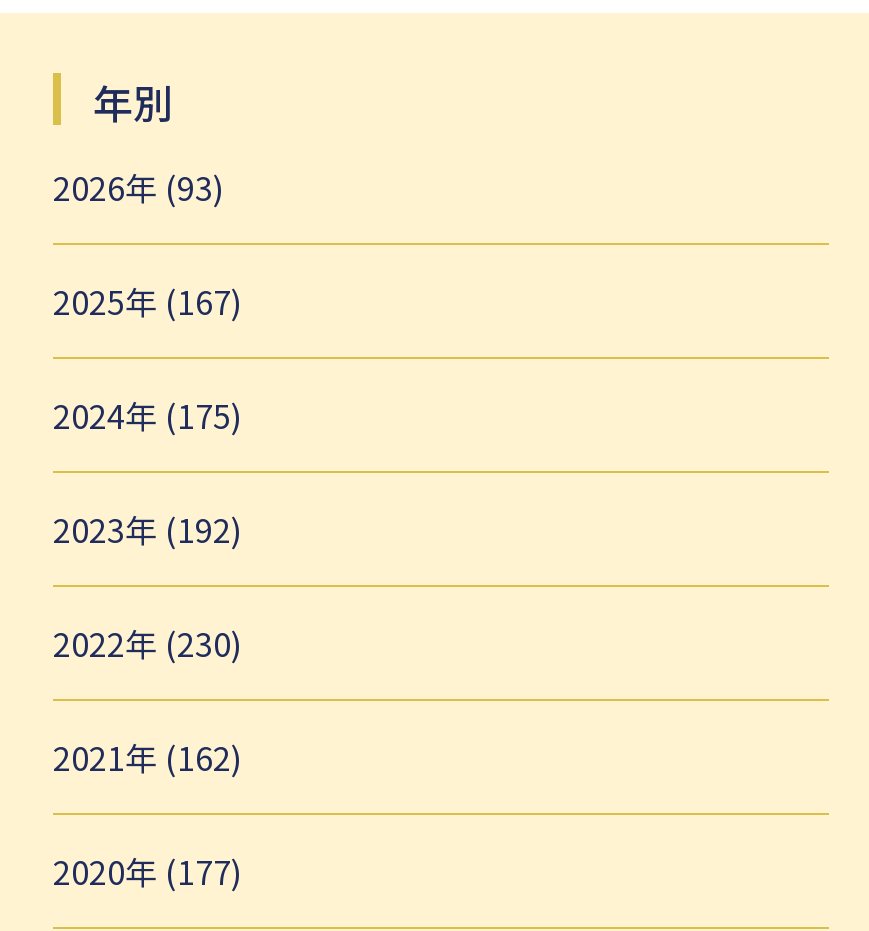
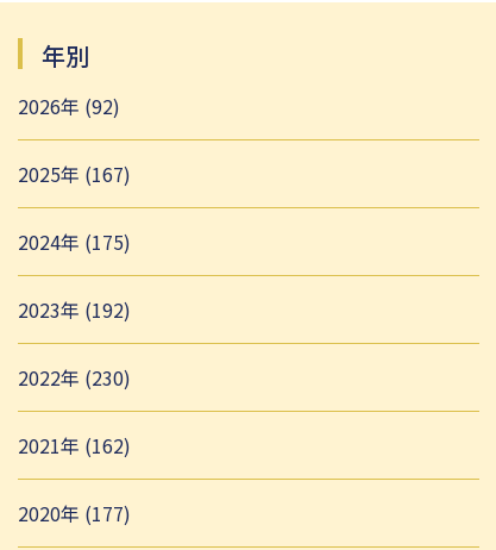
[53,163,225,211] 2026年 (93) -> [18,92,120,120] 2026年 (92)

